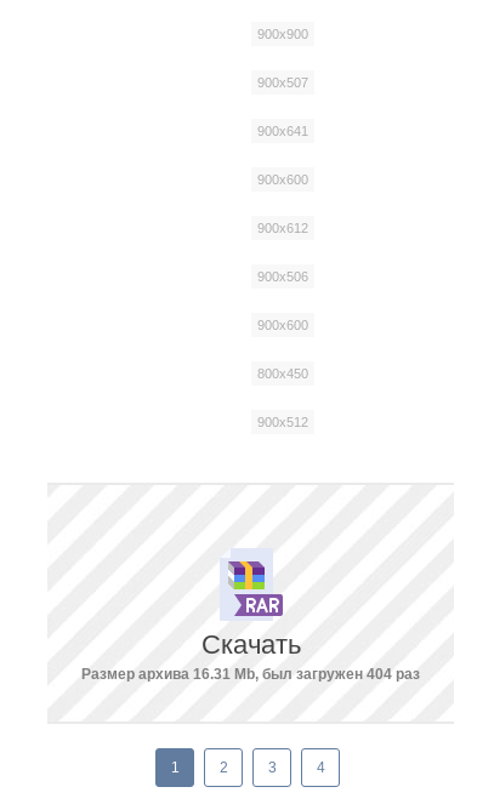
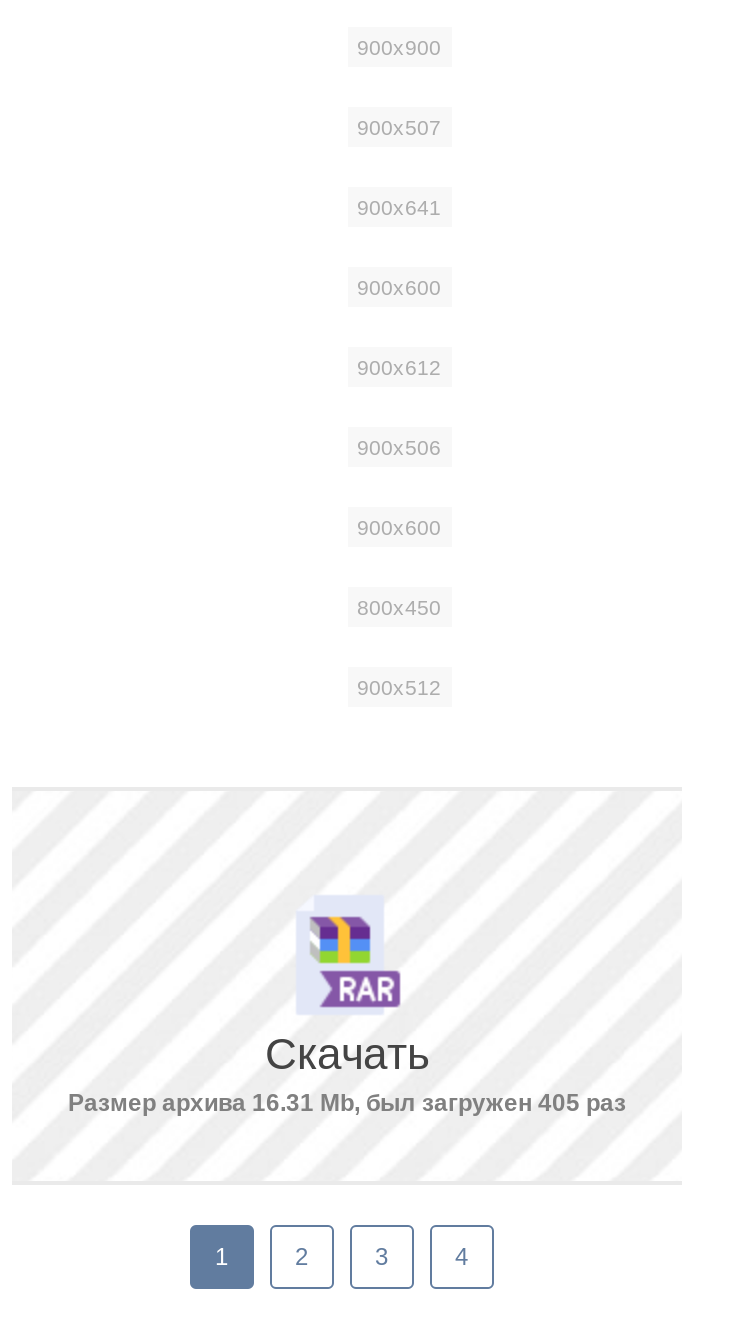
[81,666,420,683] Размер архива 16.31 Mb, был загружен 404 раз -> [68,1089,626,1117] Размер архива 16.31 Mb, был загружен 405 раз

